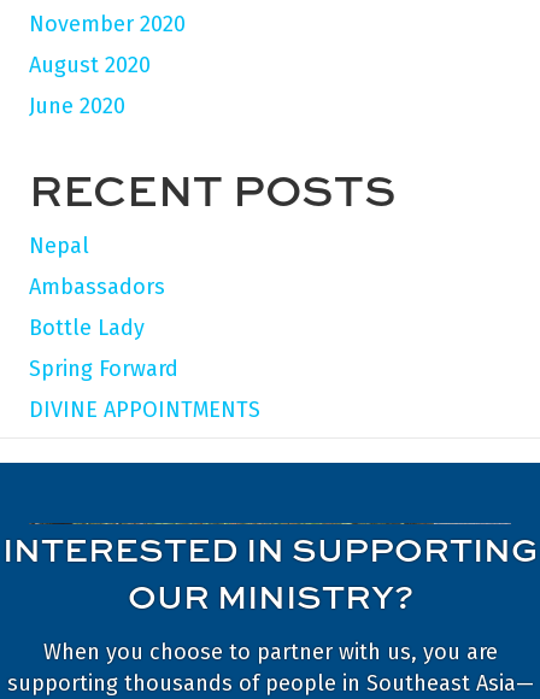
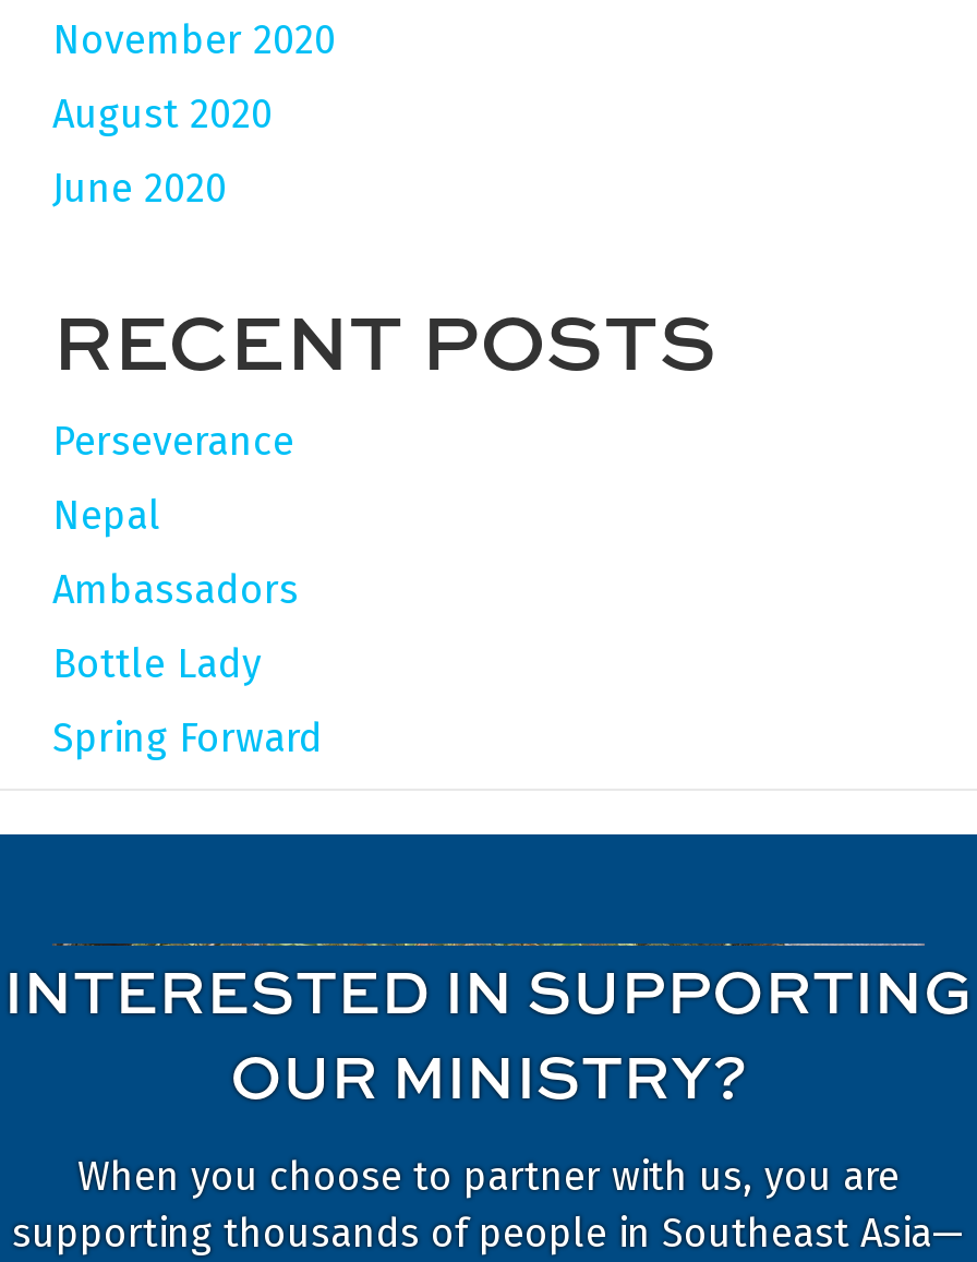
none -> [52,417,294,465] Perseverance
moved [29,232,178,381] -> [52,491,323,761]: Nepal | Ambassadors | Bottle Lady | Spring Forward
[29,396,260,422] DIVINE APPOINTMENTS -> none

